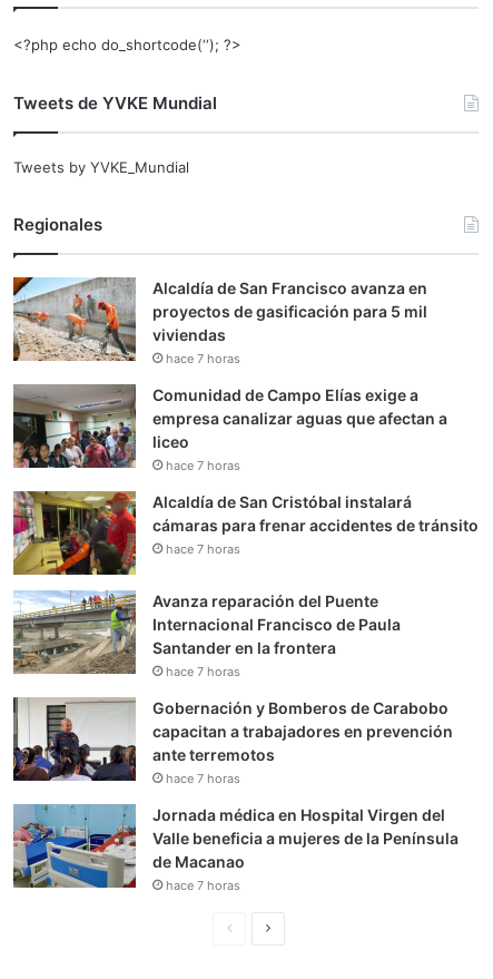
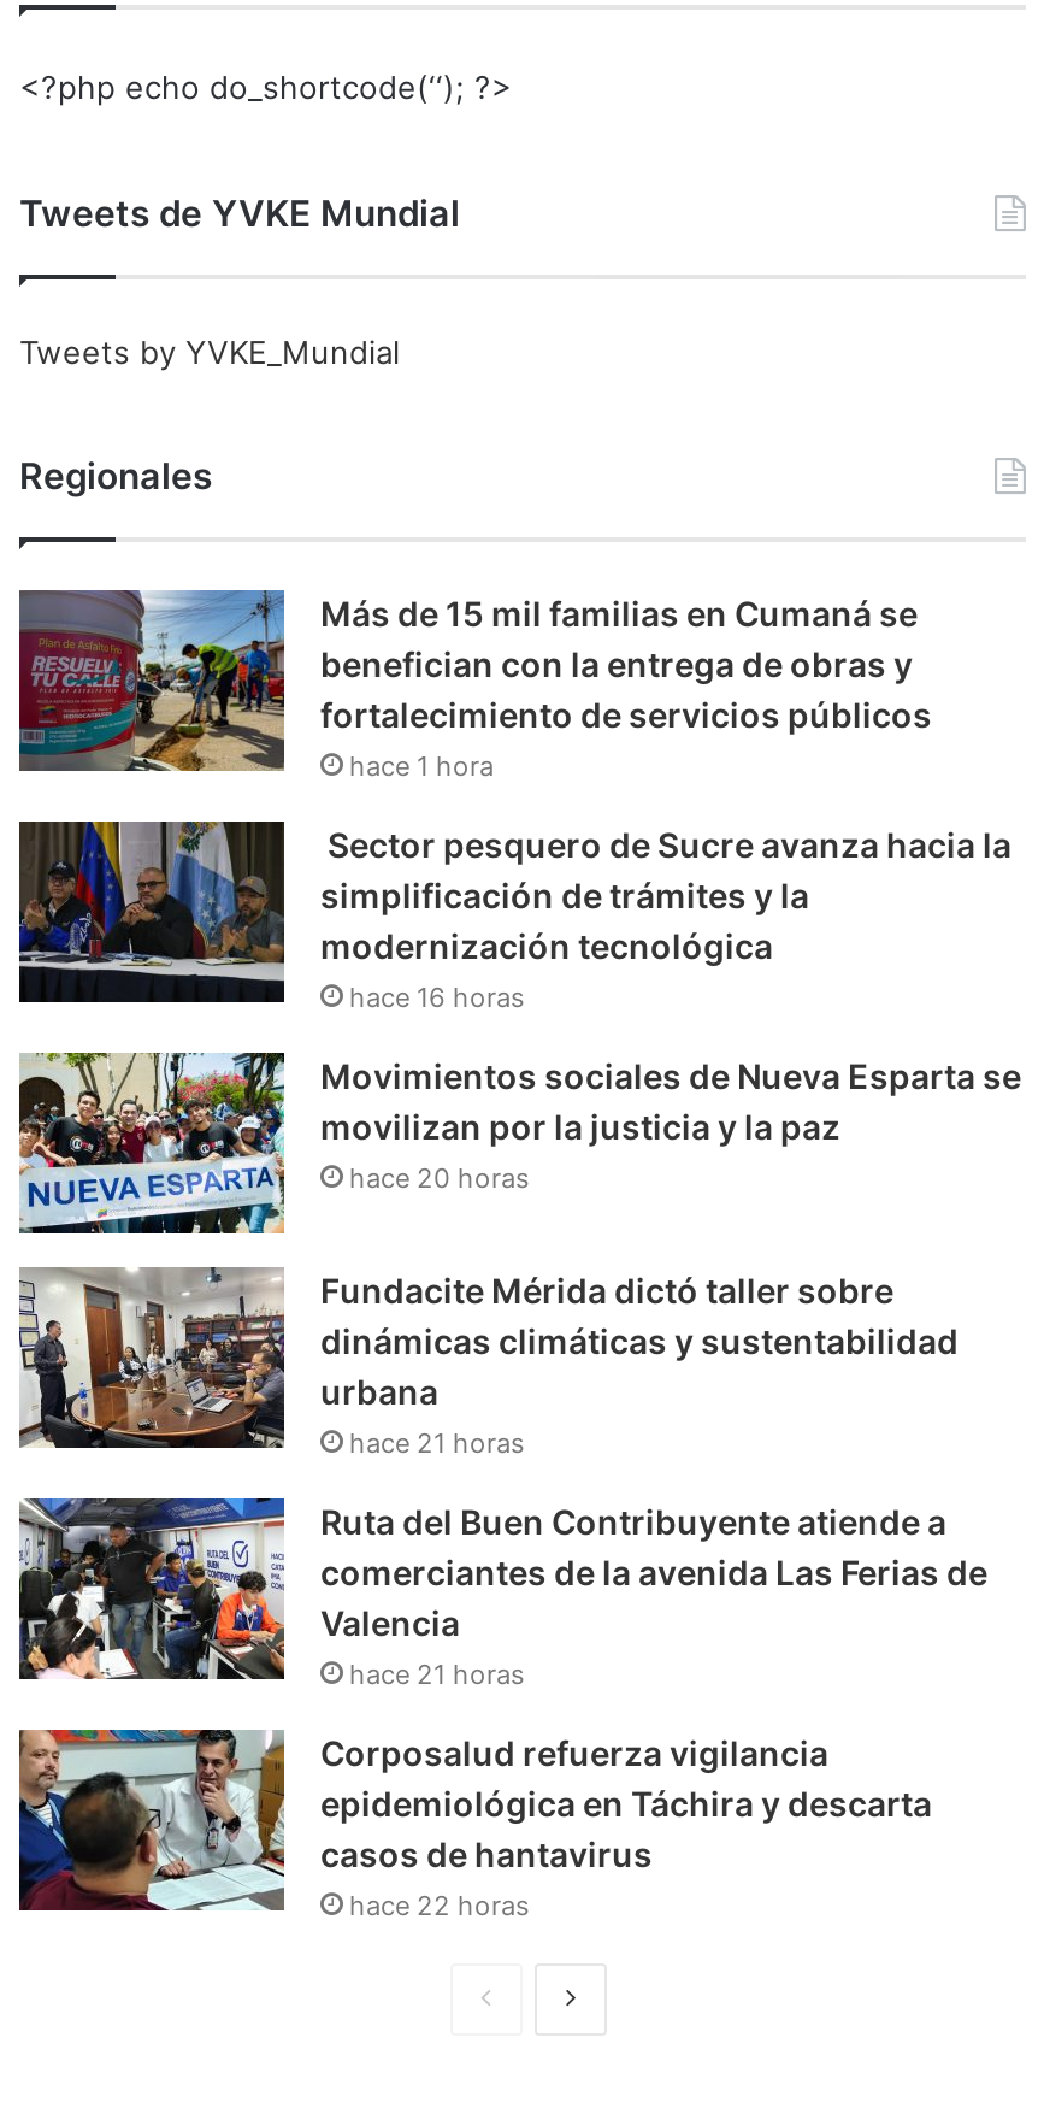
[12,276,427,366] [image] | Alcaldía de San Francisco avanza en | proyectos de gasificación para 5 mil | viviendas | hace 7 horas -> [17,588,932,782] [image] | Más de 15 mil familias en Cumaná se | benefician con la entrega de obras y | fortalecimiento de servicios públicos | hace 1 hora
[12,383,447,473] [image] | Comunidad de Campo Elías exige a | empresa canalizar aguas que afectan a | liceo | hace 7 horas -> [17,819,1011,1014] [image] | Sector pesquero de Sucre avanza hacia la | simplificación de trámites y la | modernización tecnológica | hace 16 horas
[12,490,479,576] [image] | Alcaldía de San Cristóbal instalará | cámaras para frenar accidentes de tránsito | hace 7 horas -> [17,1050,1021,1236] [image] | Movimientos sociales de Nueva Esparta se | movilizan por la justicia y la paz | hace 20 horas
[13,590,401,679] [image] | Avanza reparación del Puente | Internacional Francisco de Paula | Santander en la frontera | hace 7 horas -> [17,1265,959,1459] [image] | Fundacite Mérida dictó taller sobre | dinámicas climáticas y sustentabilidad | urbana | hace 21 horas
[13,697,453,786] [image] | Gobernación y Bomberos de Carabobo | capacitan a trabajadores en prevención | ante terremotos | hace 7 horas -> [19,1496,987,1690] [image] | Ruta del Buen Contribuyente atiende a | comerciantes de la avenida Las Ferias de | Valencia | hace 21 horas
[12,803,459,893] [image] | Jornada médica en Hospital Virgen del | Valle beneficia a mujeres de la Península | de Macanao | hace 7 horas -> [17,1727,932,1922] [image] | Corposalud refuerza vigilancia | epidemiológica en Táchira y descarta | casos de hantavirus | hace 22 horas

